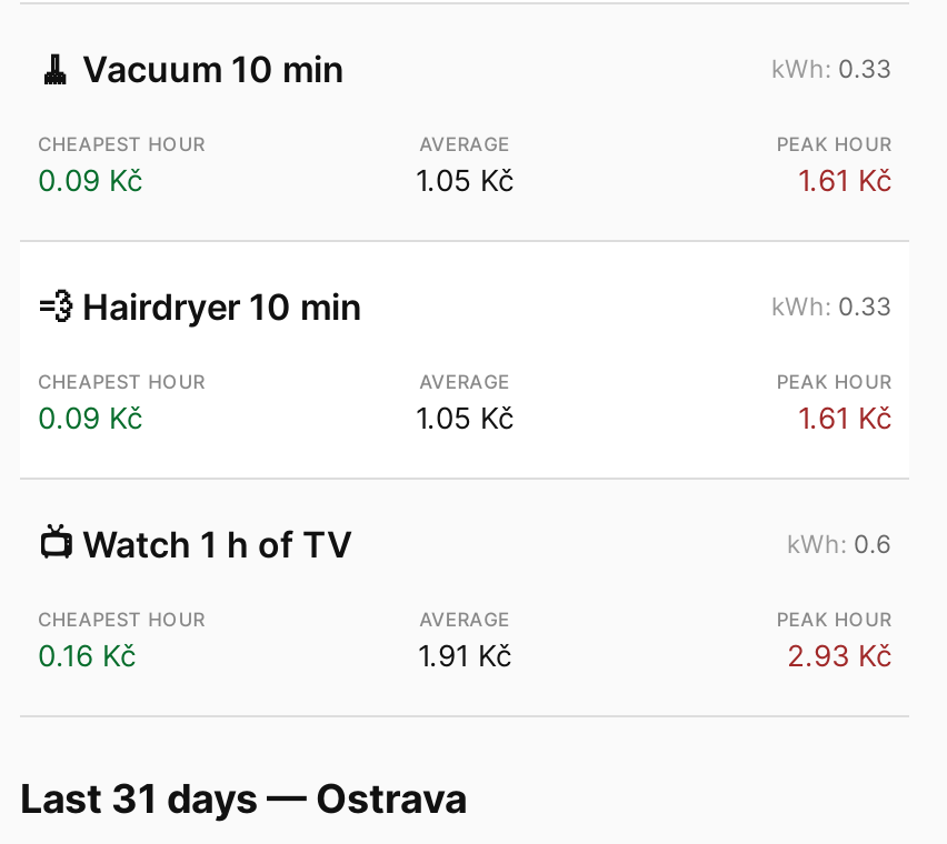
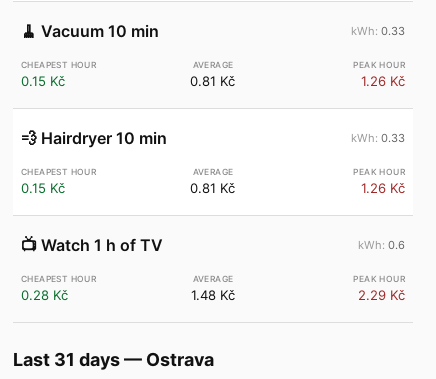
[38,162,142,198] 0.09 Kč -> [21,73,65,89] 0.15 Kč
[416,162,514,198] 1.05 Kč -> [190,73,235,89] 0.81 Kč
[798,162,891,198] 1.61 Kč -> [361,73,405,89] 1.26 Kč
[38,400,142,435] 0.09 Kč -> [21,180,65,196] 0.15 Kč
[416,400,514,435] 1.05 Kč -> [190,180,235,196] 0.81 Kč
[798,400,891,435] 1.61 Kč -> [361,180,405,196] 1.26 Kč
[38,637,136,673] 0.16 Kč -> [21,287,68,303] 0.28 Kč
[418,637,511,673] 1.91 Kč -> [191,287,235,303] 1.48 Kč
[787,637,891,673] 2.93 Kč -> [358,287,405,303] 2.29 Kč

